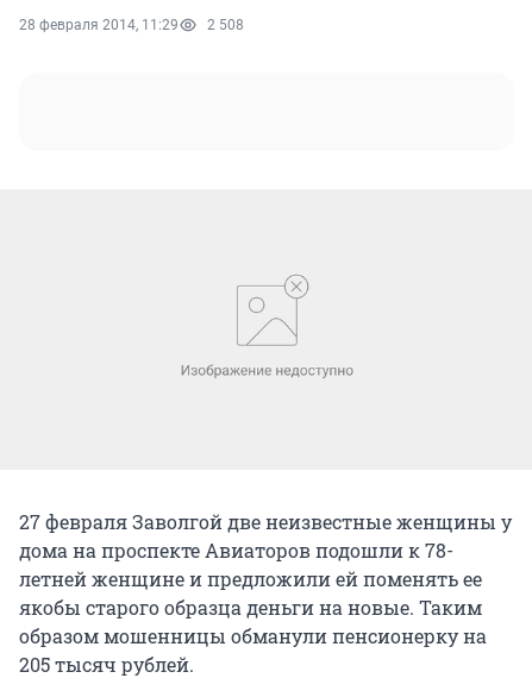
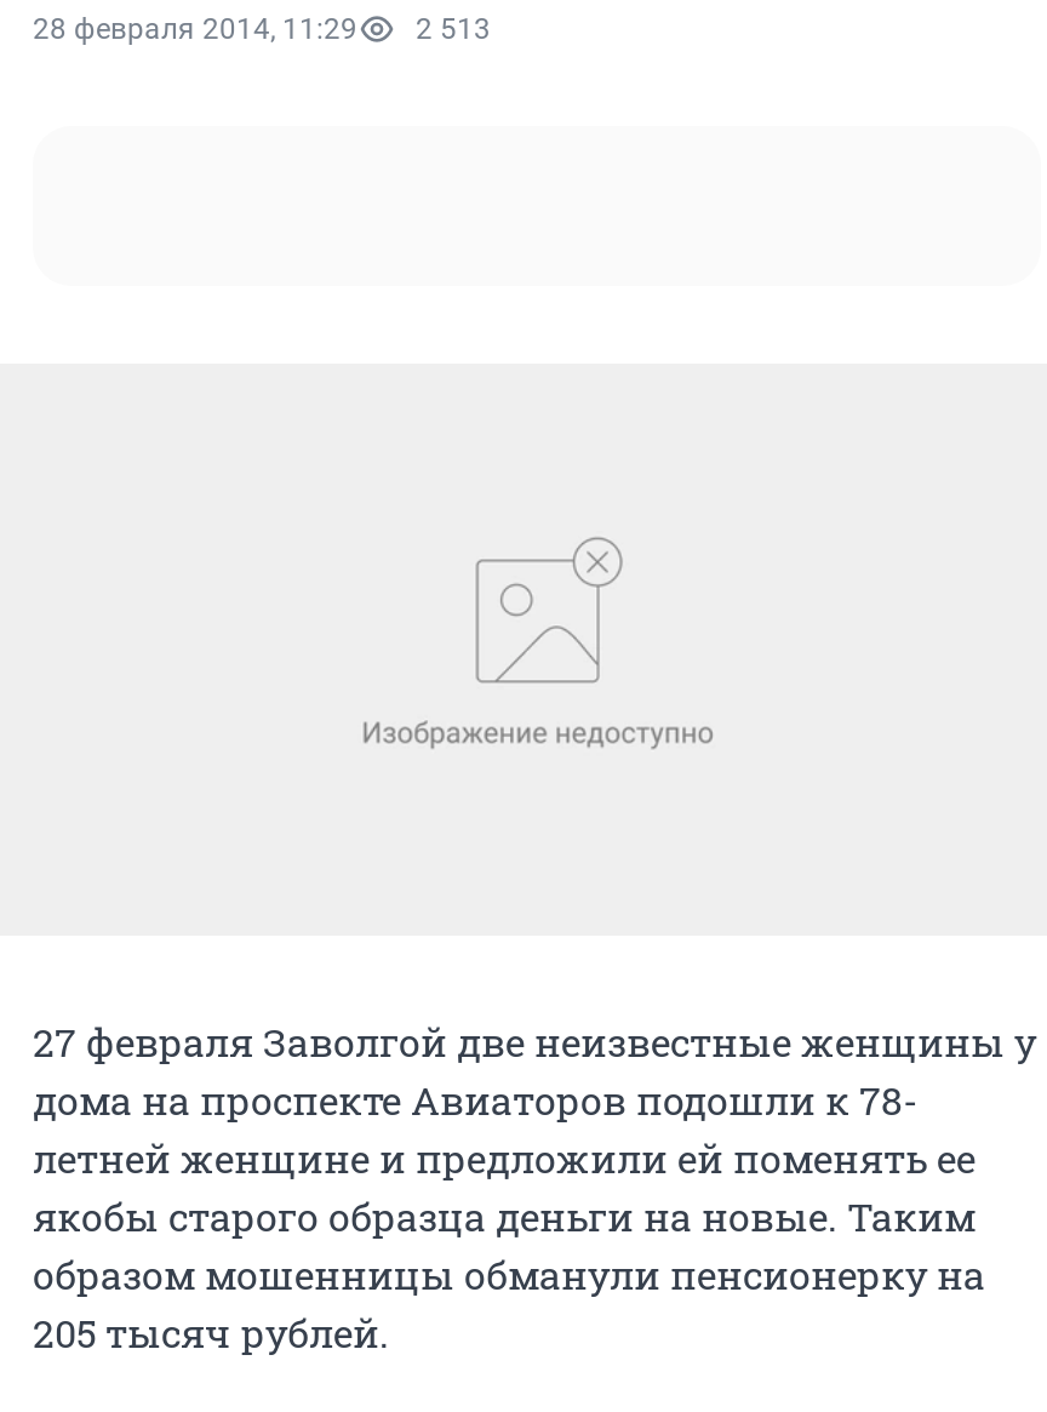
[19,17,244,33] 28 февраля 2014, 11:29 2 508 -> [33,12,491,46] 28 февраля 2014, 11:29 2 513

